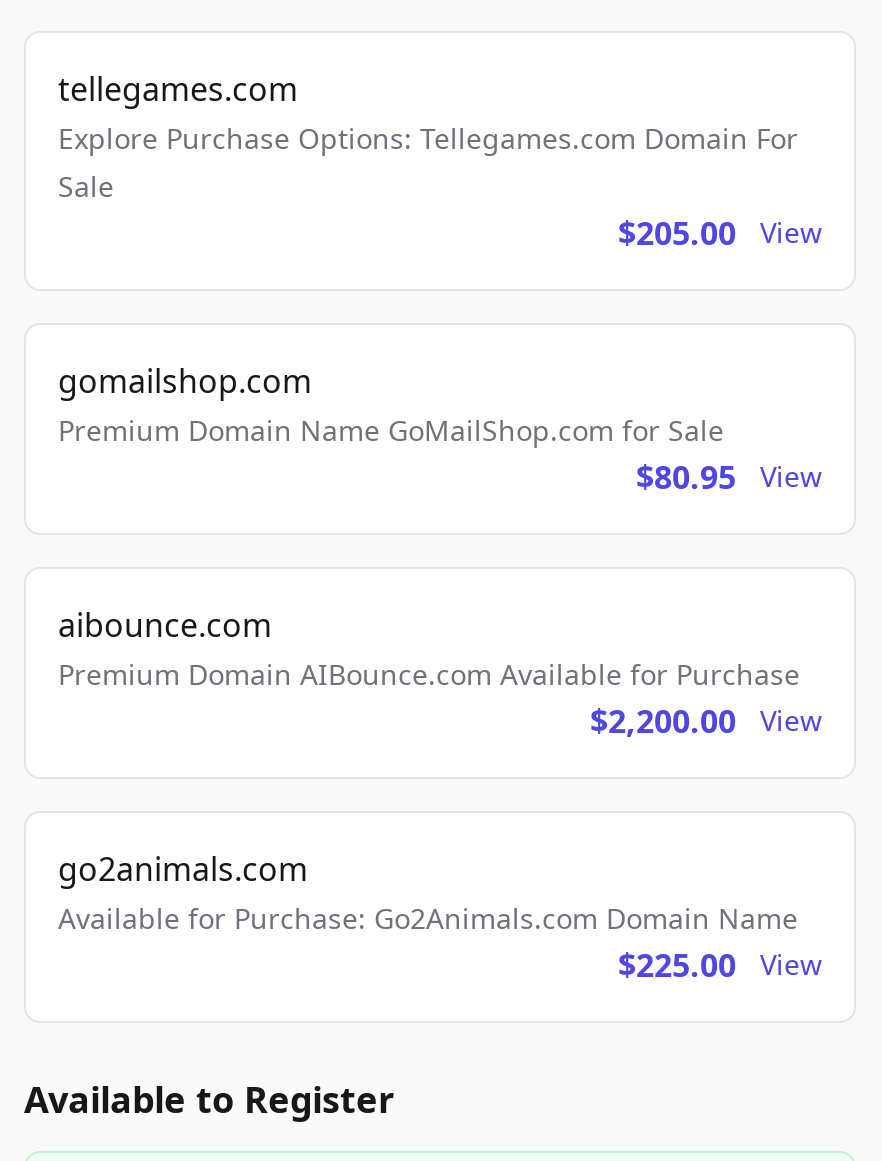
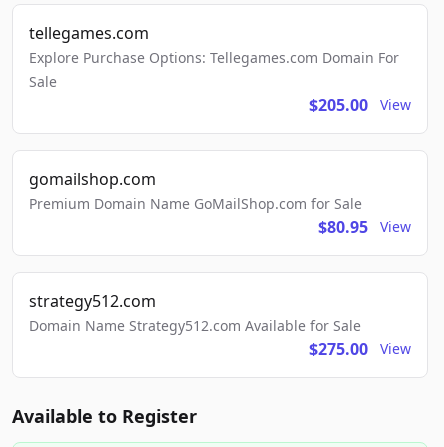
[58,603,822,987] aibounce.com | Premium Domain AIBounce.com Available for Purchase | $2,200.00 | View | go2animals.com | Available for Purchase: Go2Animals.com Domain Name | $225.00 -> [29,290,368,360] strategy512.com | Domain Name Strategy512.com Available for Sale | $275.00

